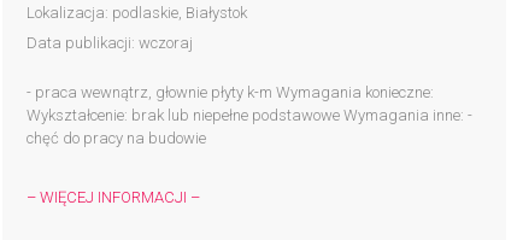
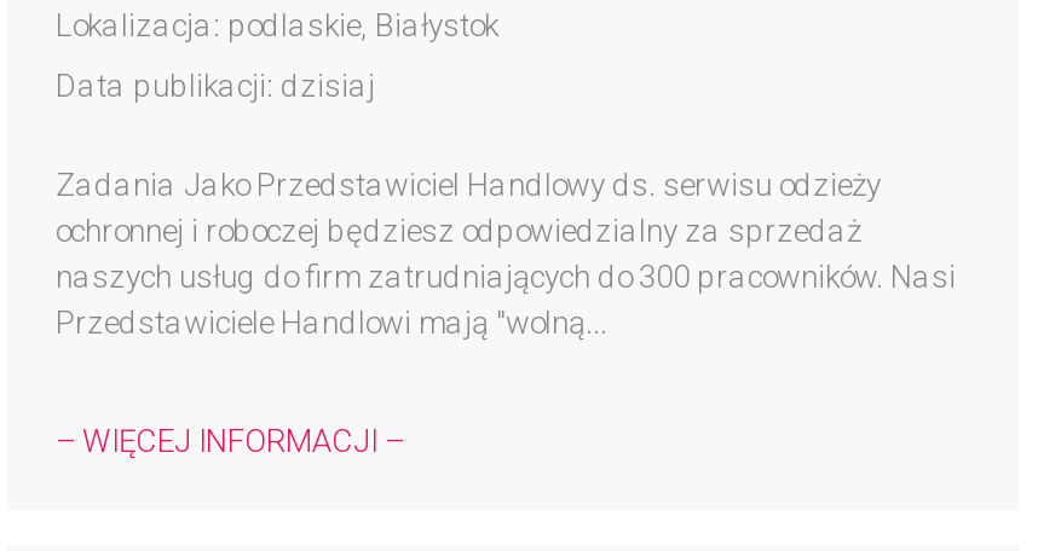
[27,34,193,52] Data publikacji: wczoraj -> [56,68,375,104] Data publikacji: dzisiaj
[27,83,472,147] - praca wewnątrz, głownie płyty k-m Wymagania konieczne: | Wykształcenie: brak lub niepełne podstawowe Wymagania inne: - | chęć do pracy na budowie -> [56,167,956,341] Zadania Jako Przedstawiciel Handlowy ds. serwisu odzieży | ochronnej i roboczej będziesz odpowiedzialny za sprzedaż | naszych usług do firm zatrudniających do 300 pracowników. Nasi | Przedstawiciele Handlowi mają "wolną...

